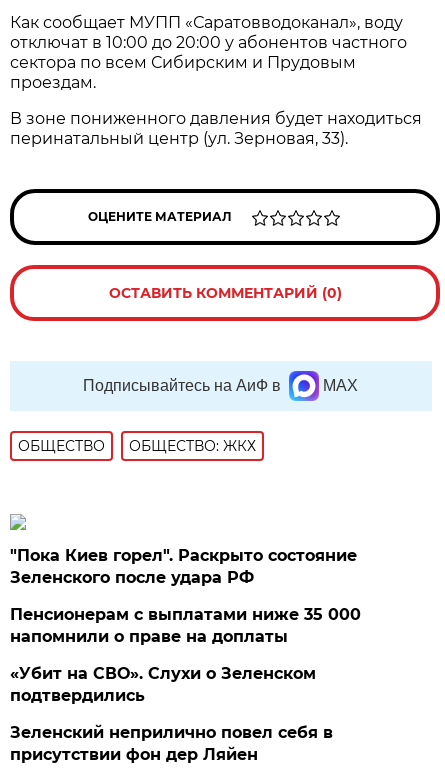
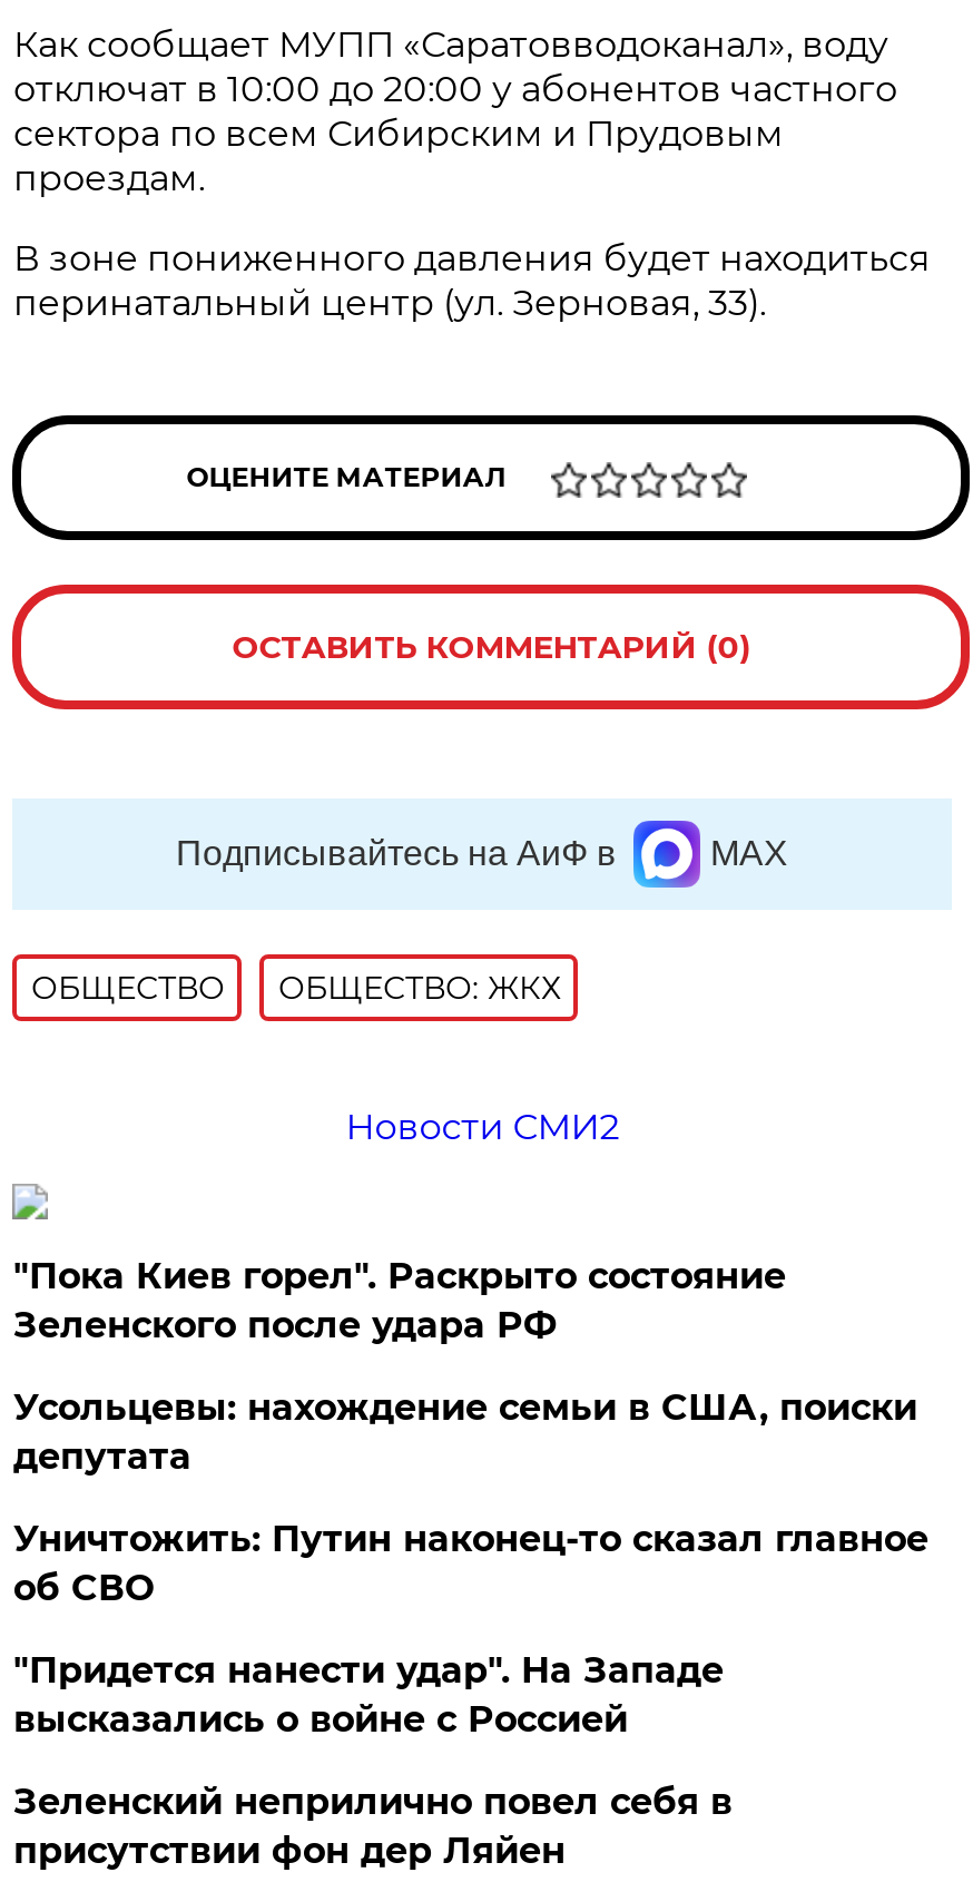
none -> [346,1106,619,1148] Новости СМИ2
[10,605,361,705] Пенсионерам с выплатами ниже 35 000 | напомнили о праве на доплаты | «Убит на СВО». Слухи о Зеленском | подтвердились -> [13,1386,928,1741] Усольцевы: нахождение семьи в США, поиски | депутата | Уничтожить: Путин наконец-то сказал главное | об СВО | "Придется нанести удар". На Западе | высказались о войне с Россией

